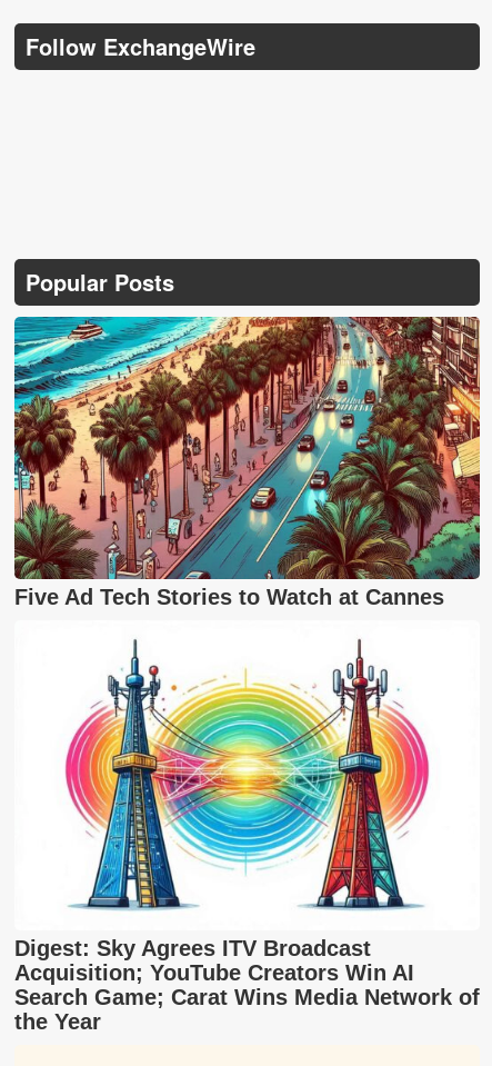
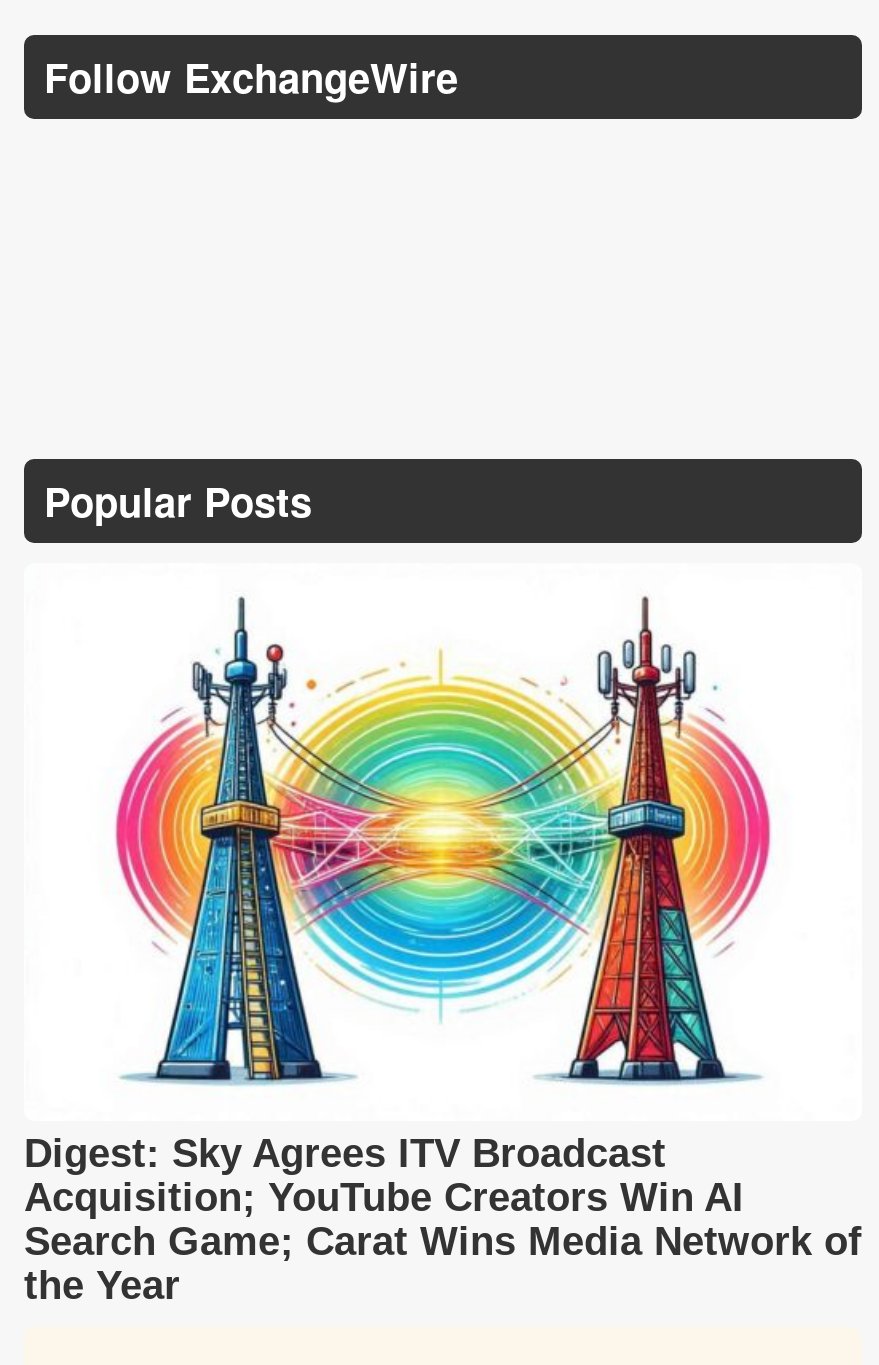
[13,316,481,609] [image] | Five Ad Tech Stories to Watch at Cannes -> none

